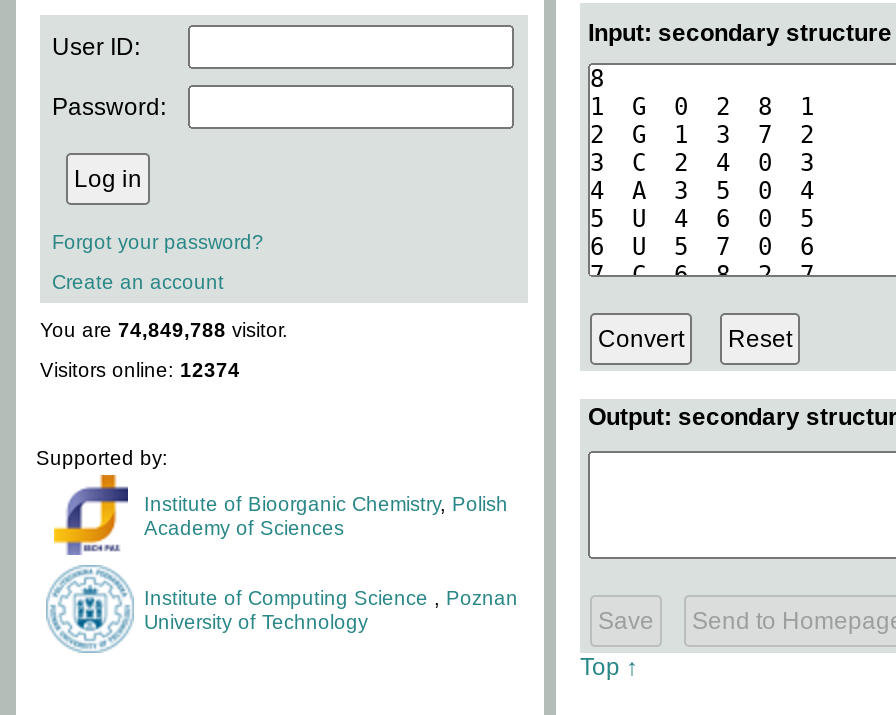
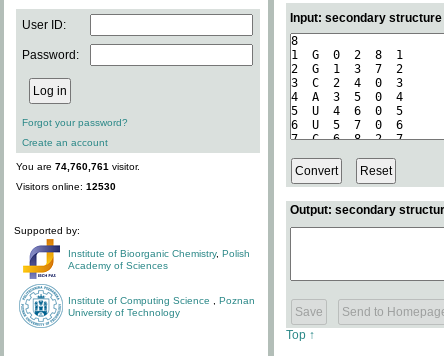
[40,319,288,341] You are 74,849,788 visitor. -> [16,161,140,172] You are 74,760,761 visitor.
[40,359,240,381] Visitors online: 12374 -> [16,181,116,192] Visitors online: 12530

